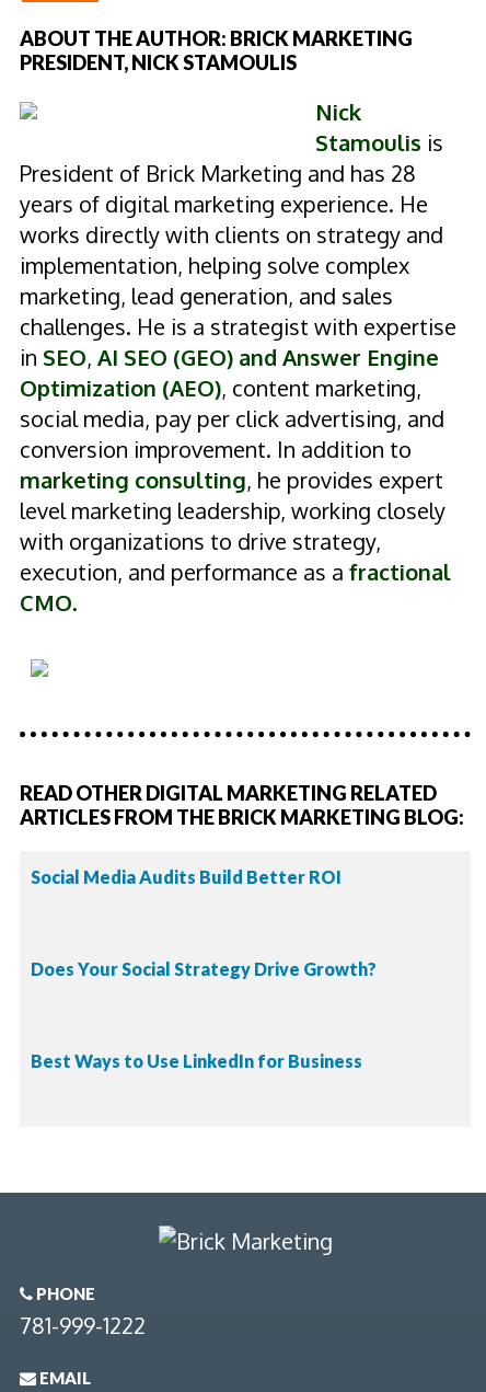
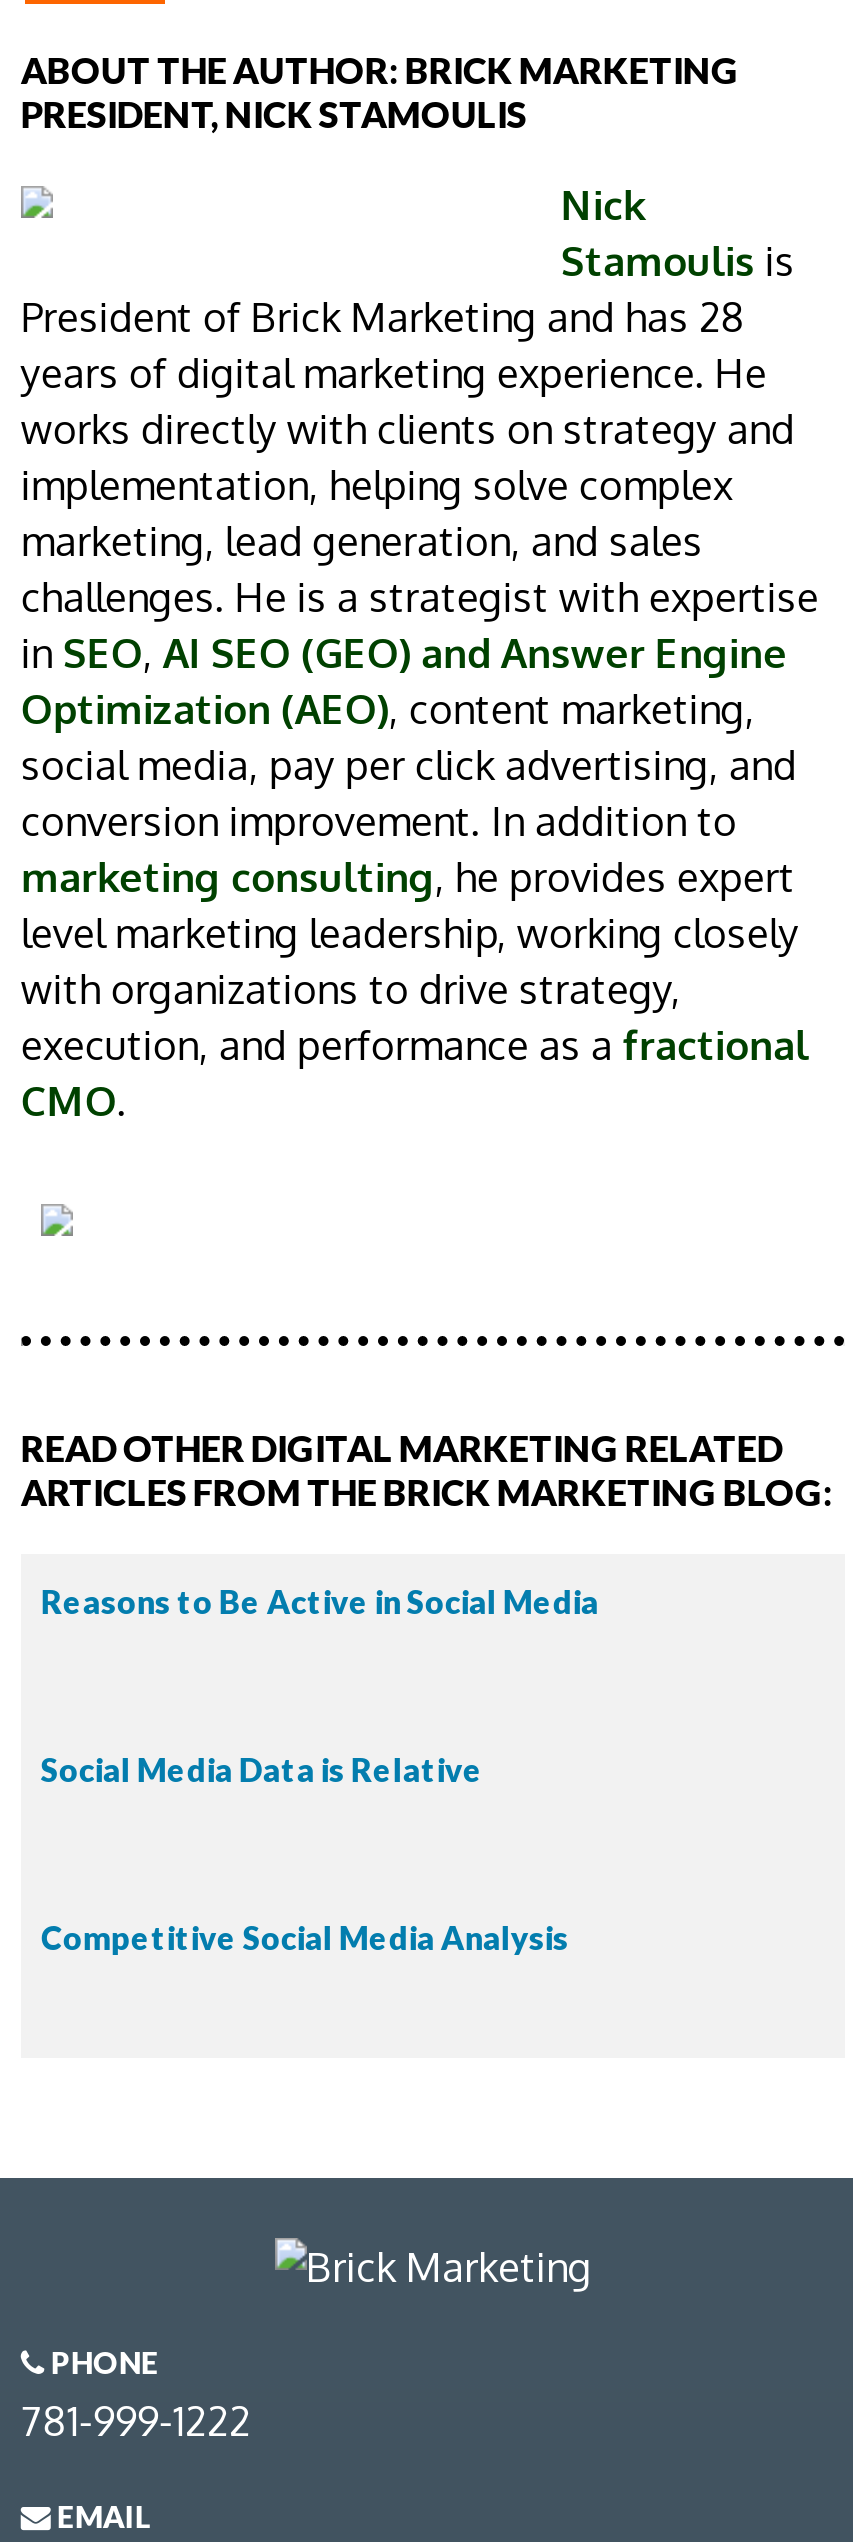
[31,866,341,887] Social Media Audits Build Better ROI -> [41,1582,599,1620] Reasons to Be Active in Social Media
[31,958,376,979] Does Your Social Strategy Drive Growth? -> [41,1750,483,1788] Social Media Data is Relative
[31,1050,362,1071] Best Ways to Use LinkedIn for Business -> [41,1918,569,1956] Competitive Social Media Analysis

